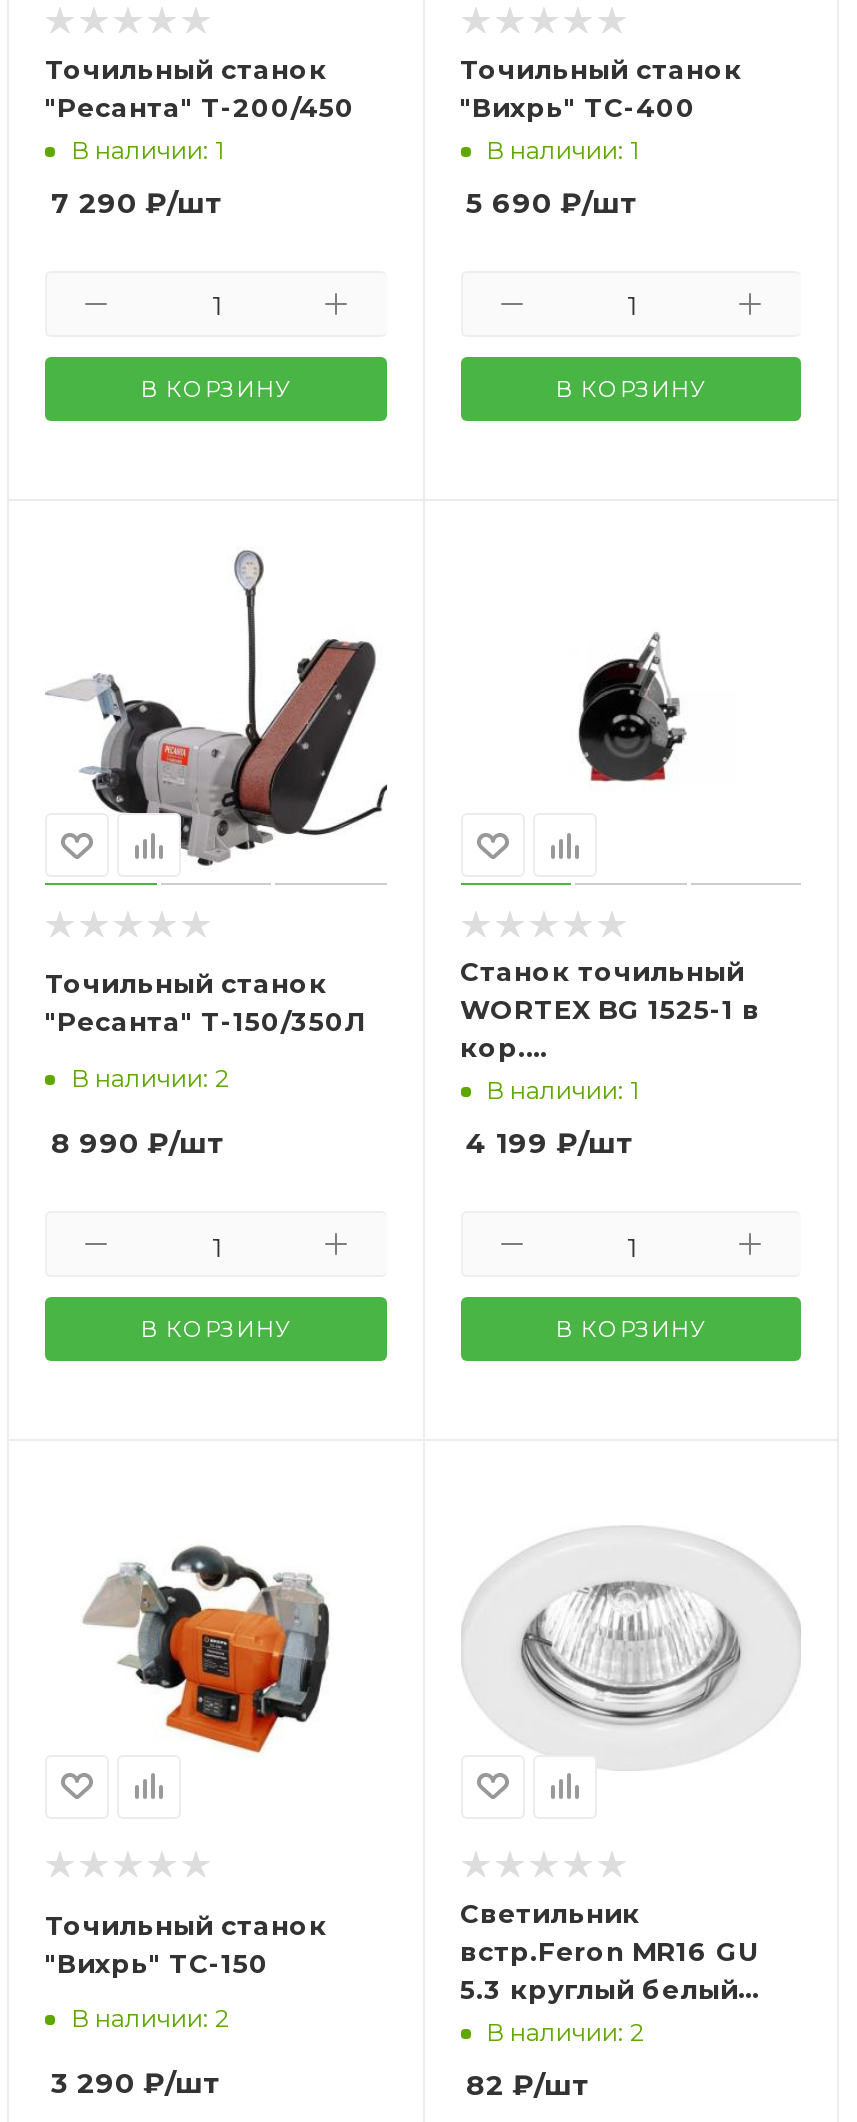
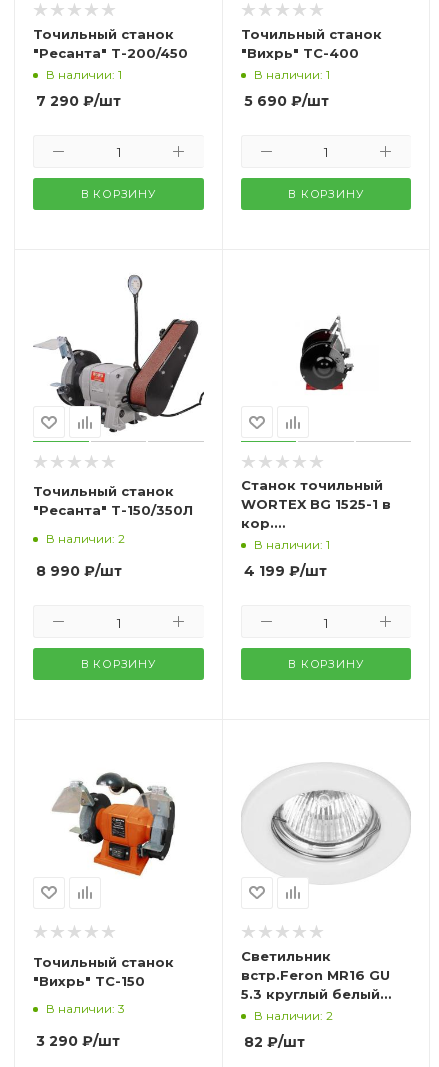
[71,2003,229,2033] В наличии: 2 -> [46,1001,125,1016] В наличии: 3

